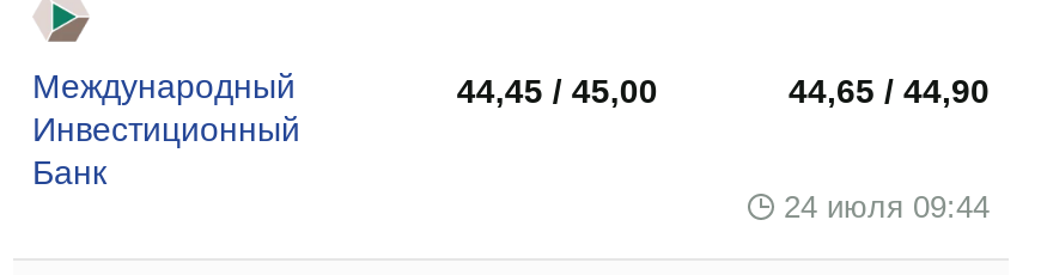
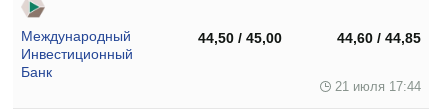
[457,72,658,110] 44,45 / 45,00 -> [198,30,282,46] 44,50 / 45,00
[789,72,990,110] 44,65 / 44,90 -> [337,30,421,46] 44,60 / 44,85
[784,189,990,225] 24 июля 09:44 -> [335,79,421,94] 21 июля 17:44

